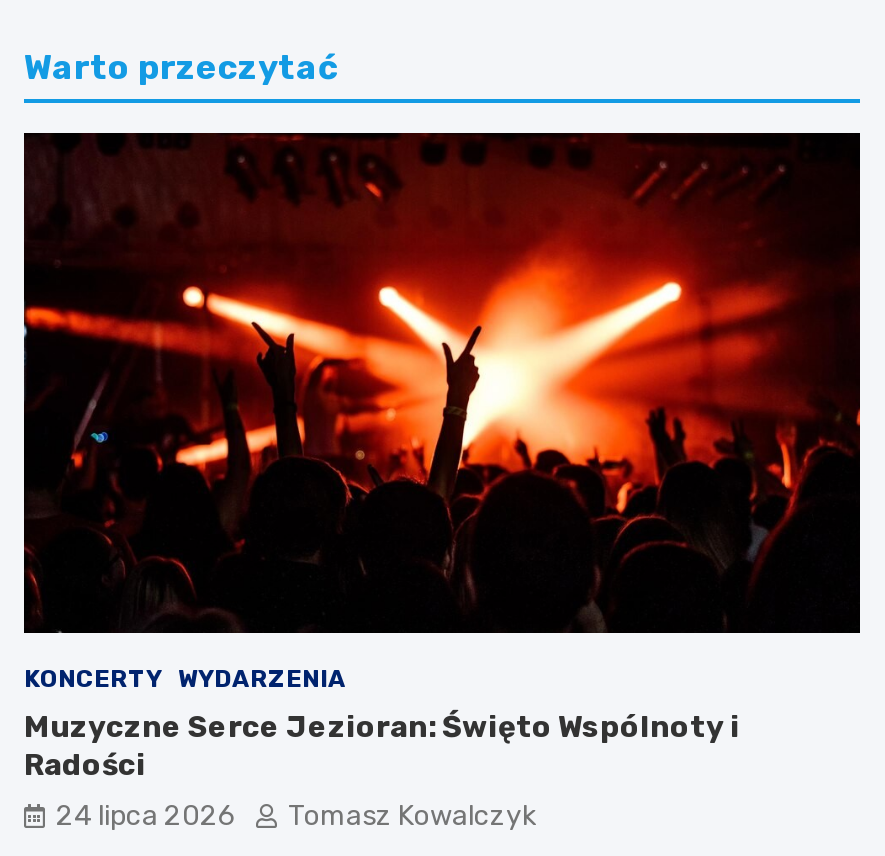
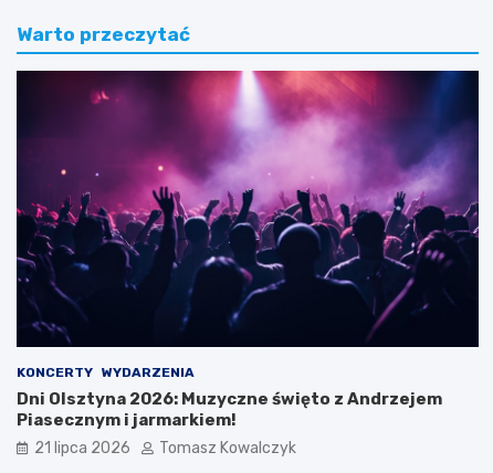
[22,131,862,631] [image] -> [15,70,480,345] [image]
[24,710,740,834] Muzyczne Serce Jezioran: Święto Wspólnoty i | Radości | 24 lipca 2026 -> [17,390,442,458] Dni Olsztyna 2026: Muzyczne święto z Andrzejem | Piasecznym i jarmarkiem! | 21 lipca 2026

